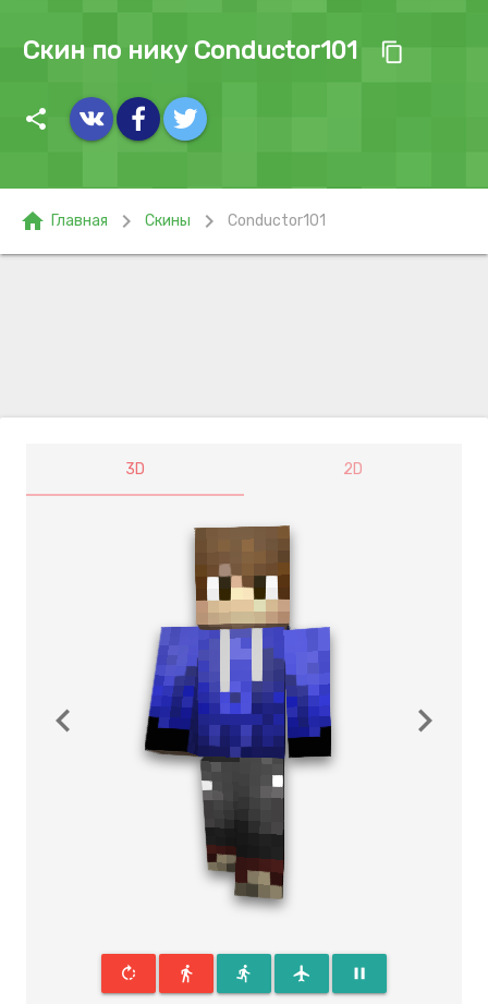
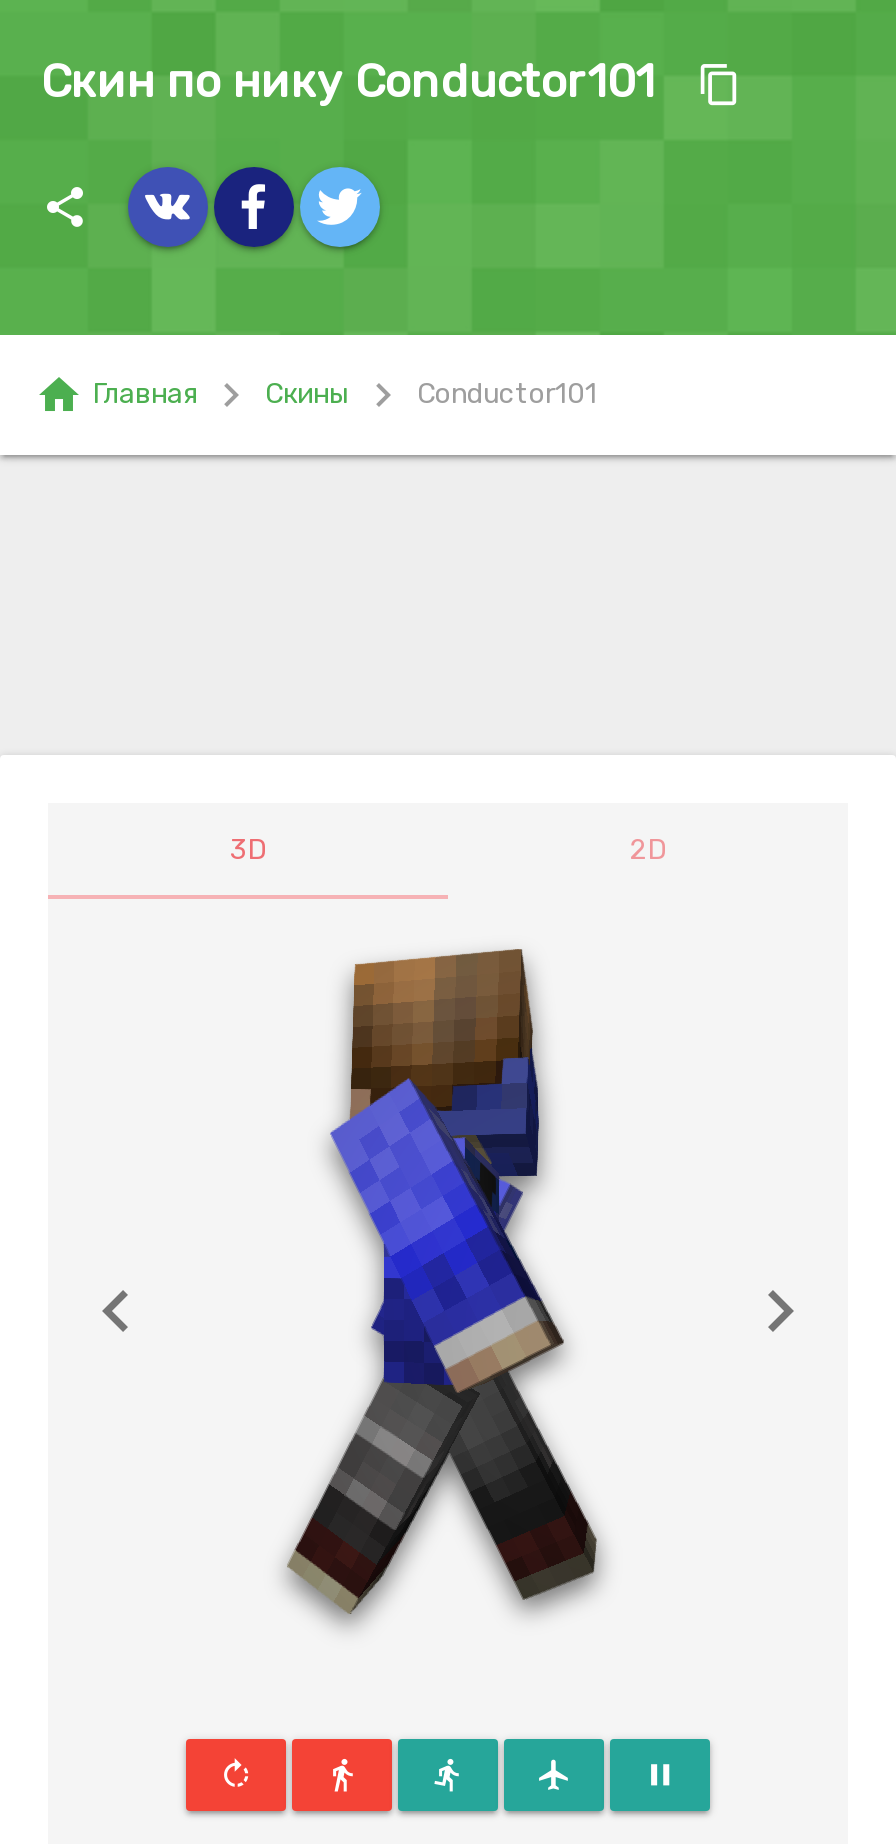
[142,523,335,909] [image] -> [262,947,614,1657] [image]

